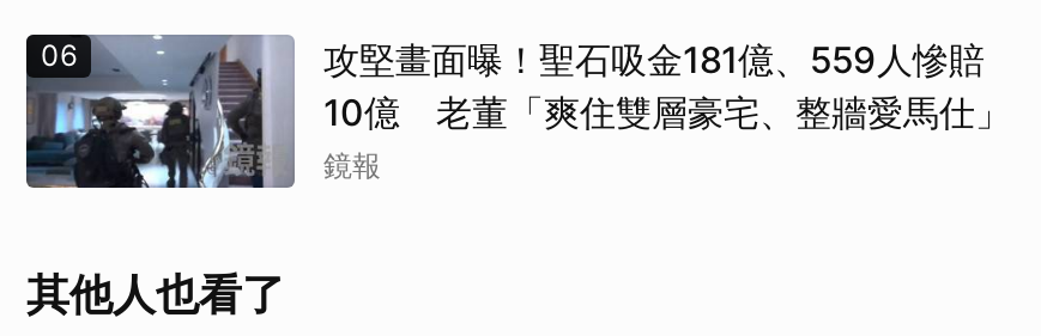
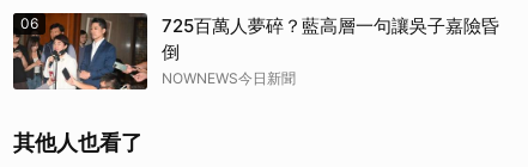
[24,32,1011,190] [image] | 攻堅畫面曝！聖石吸金181億、559人慘賠 | 10億 老董「爽住雙層豪宅、整牆愛馬仕」 | 鏡報 -> [12,12,499,91] [image] | 725百萬人夢碎？藍高層一句讓吳子嘉險昏 | 倒 | NOWNEWS今日新聞

